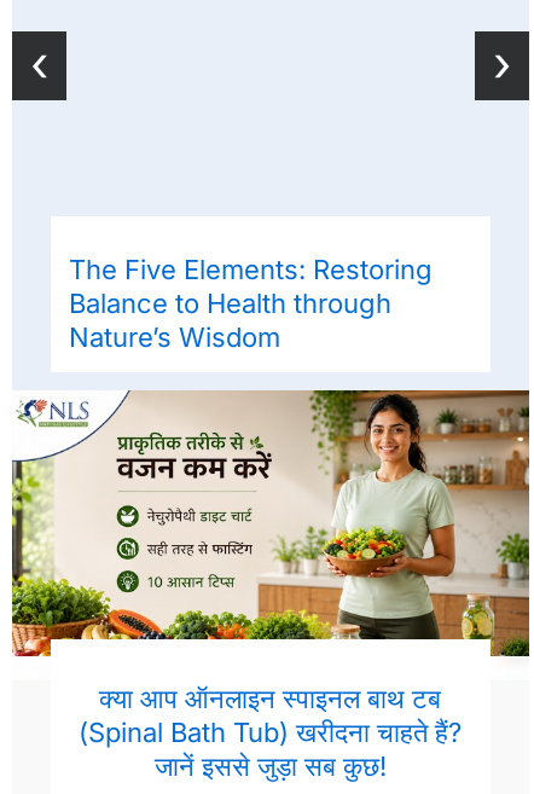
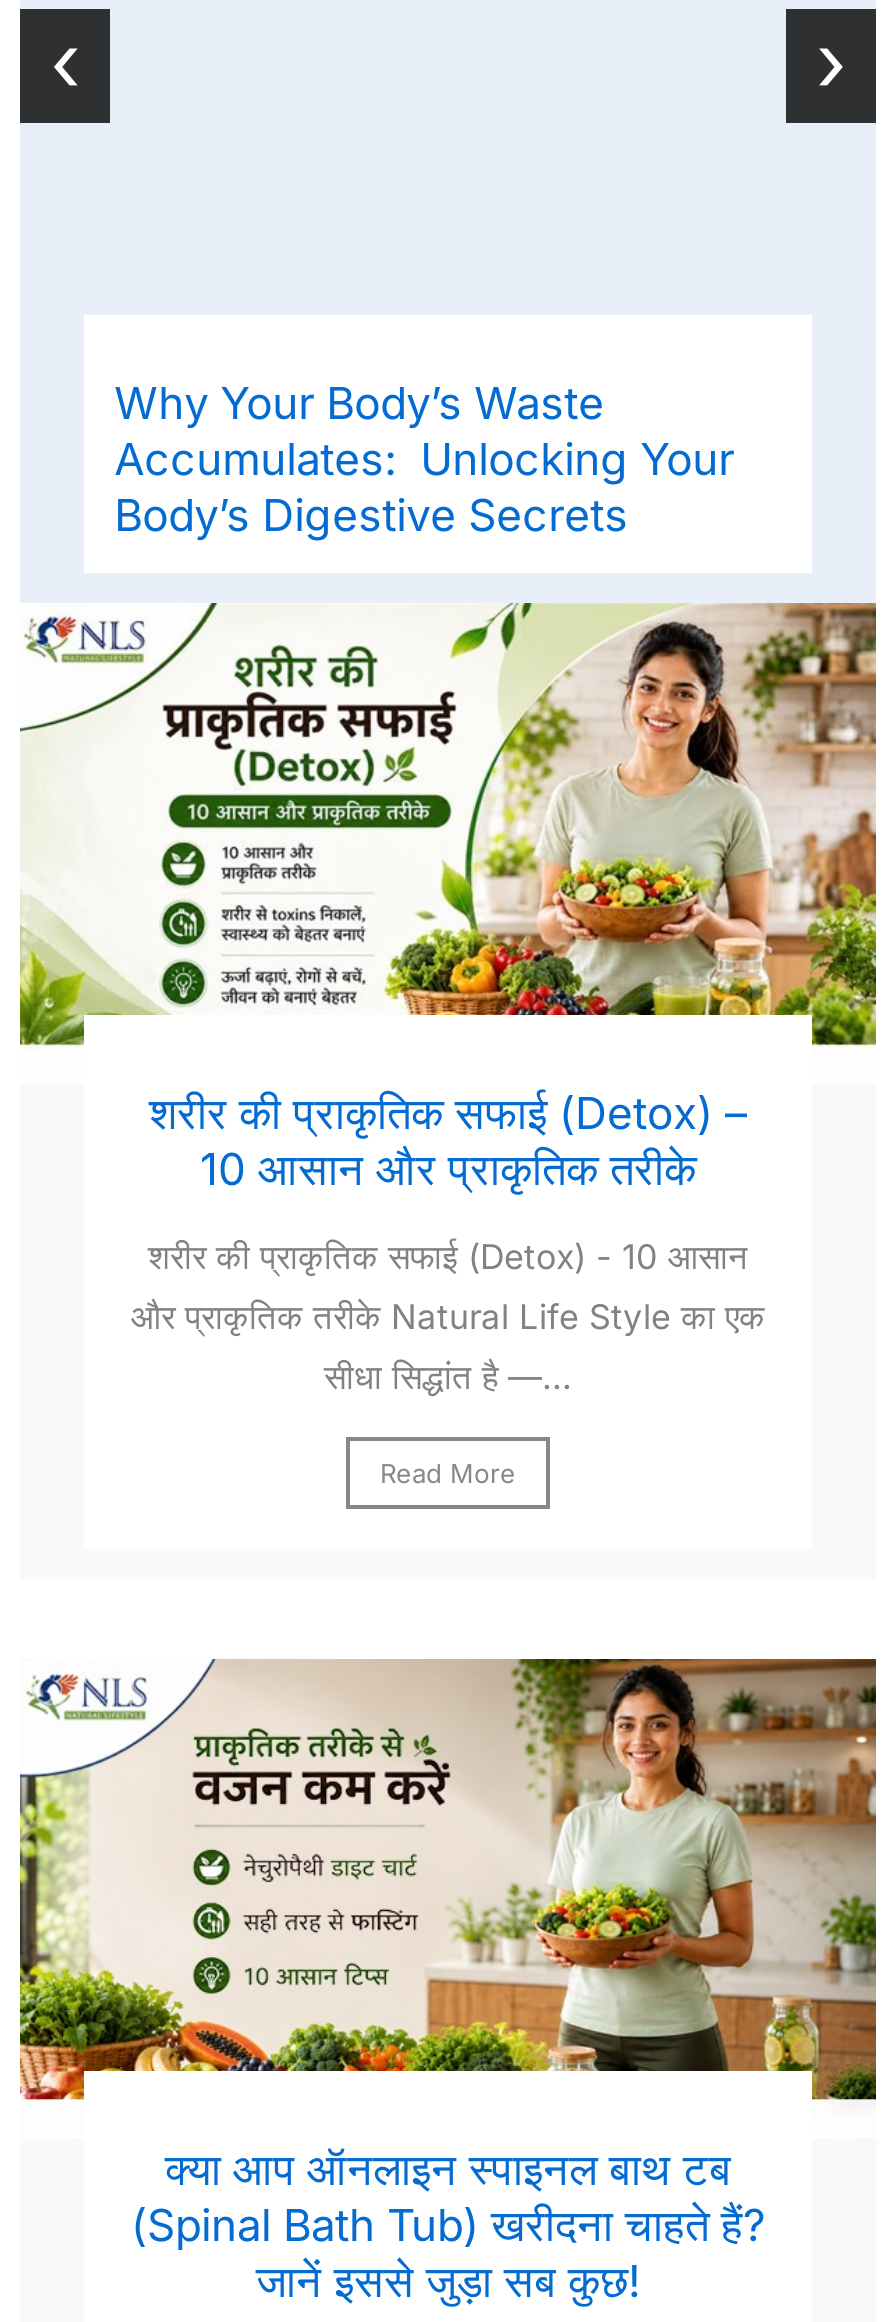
none -> [18,603,878,1489] [image] | शरीर की प्राकृतिक सफाई (Detox) – | 10 आसान और प्राकृतिक तरीके | शरीर की प्राकृतिक सफाई (Detox) - 10 आसान | और प्राकृतिक तरीके Natural Life Style का एक | सीधा सिद्धांत है —... | Read More
[69,254,433,353] The Five Elements: Restoring | Balance to Health through | Nature’s Wisdom -> [114,377,734,541] Why Your Body’s Waste | Accumulates: Unlocking Your | Body’s Digestive Secrets

